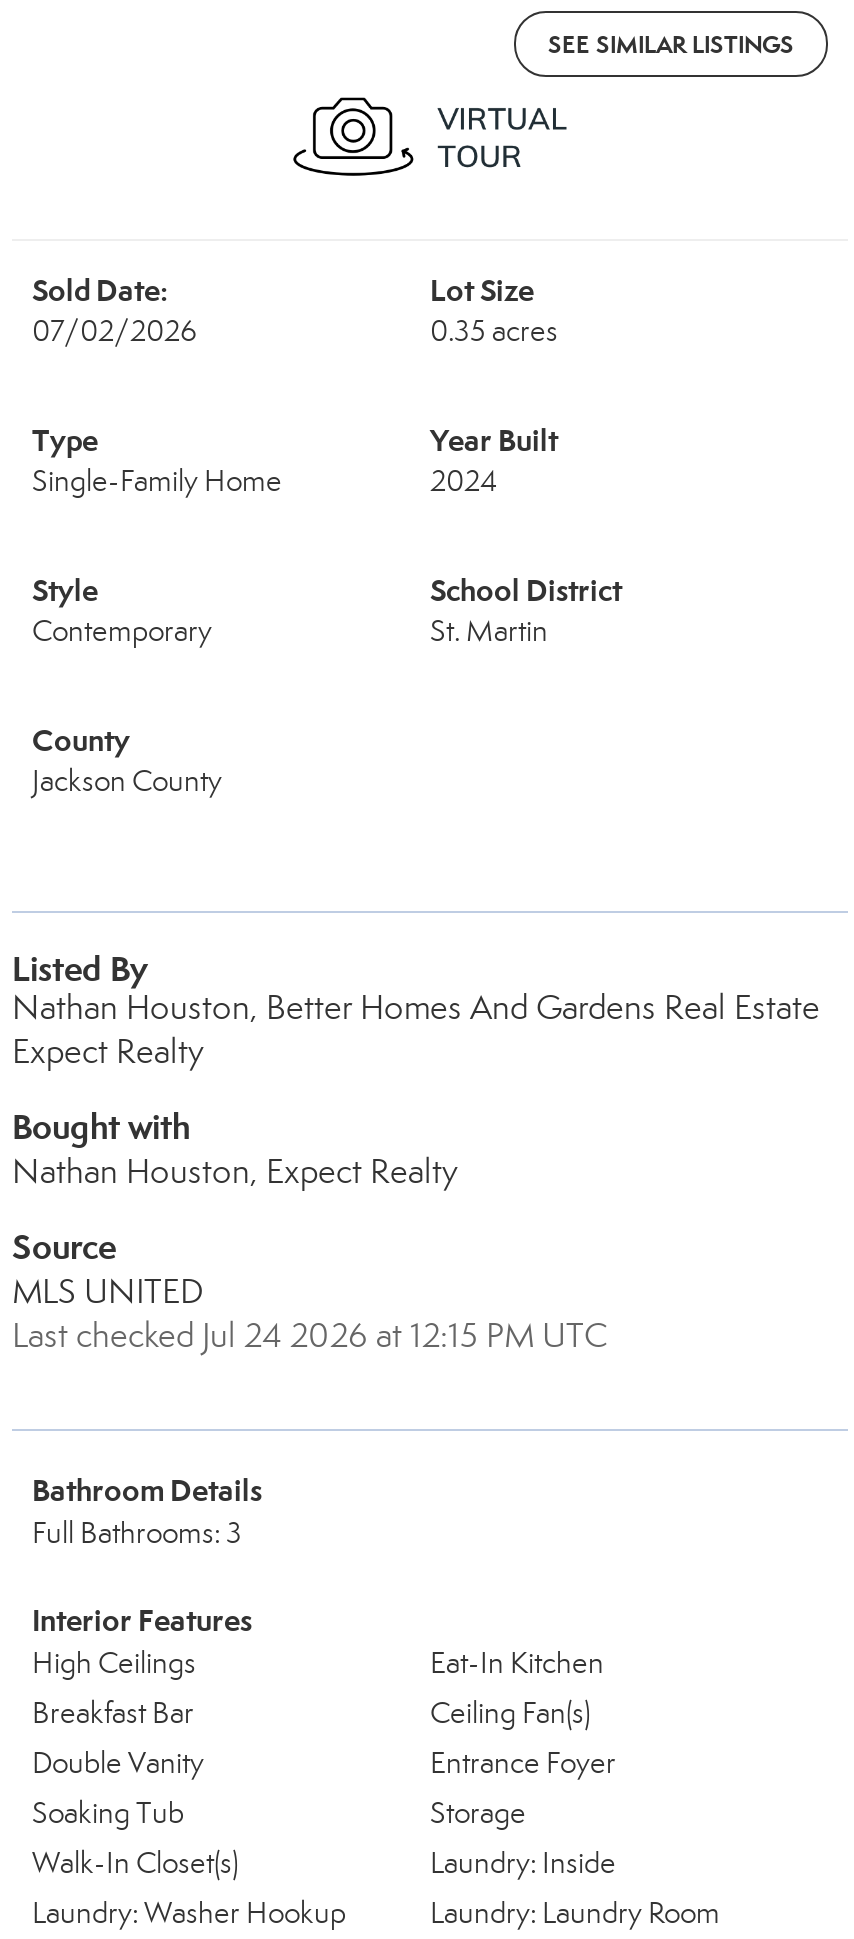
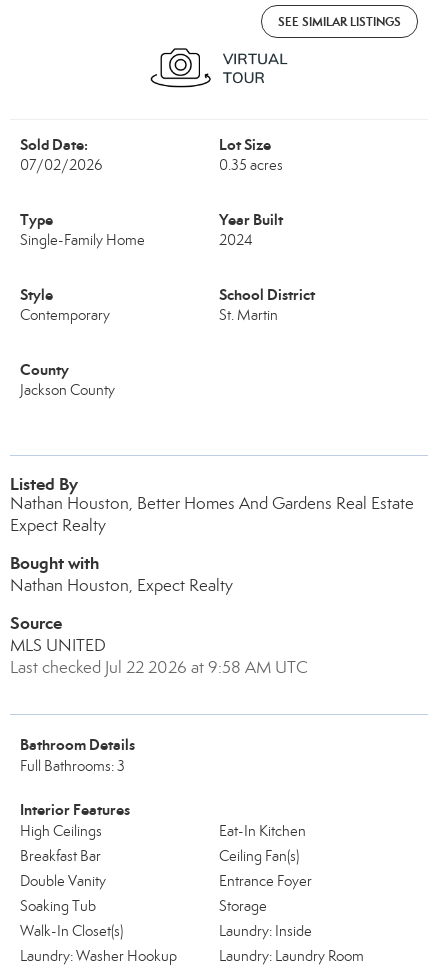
[12,1315,608,1357] Last checked Jul 24 2026 at 12:15 PM UTC -> [10,657,308,678] Last checked Jul 22 2026 at 9:58 AM UTC

